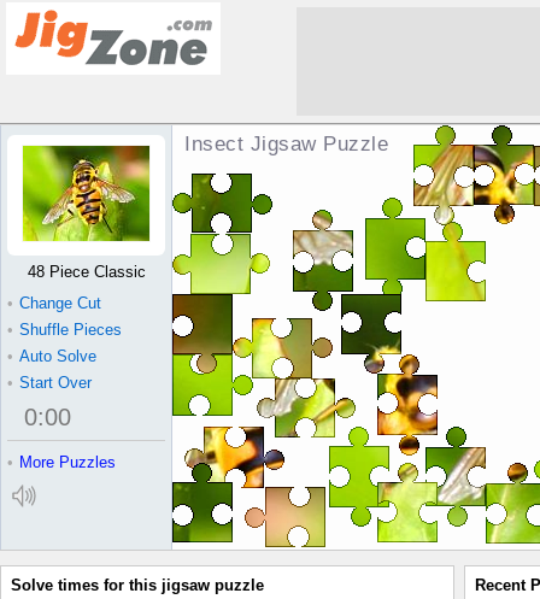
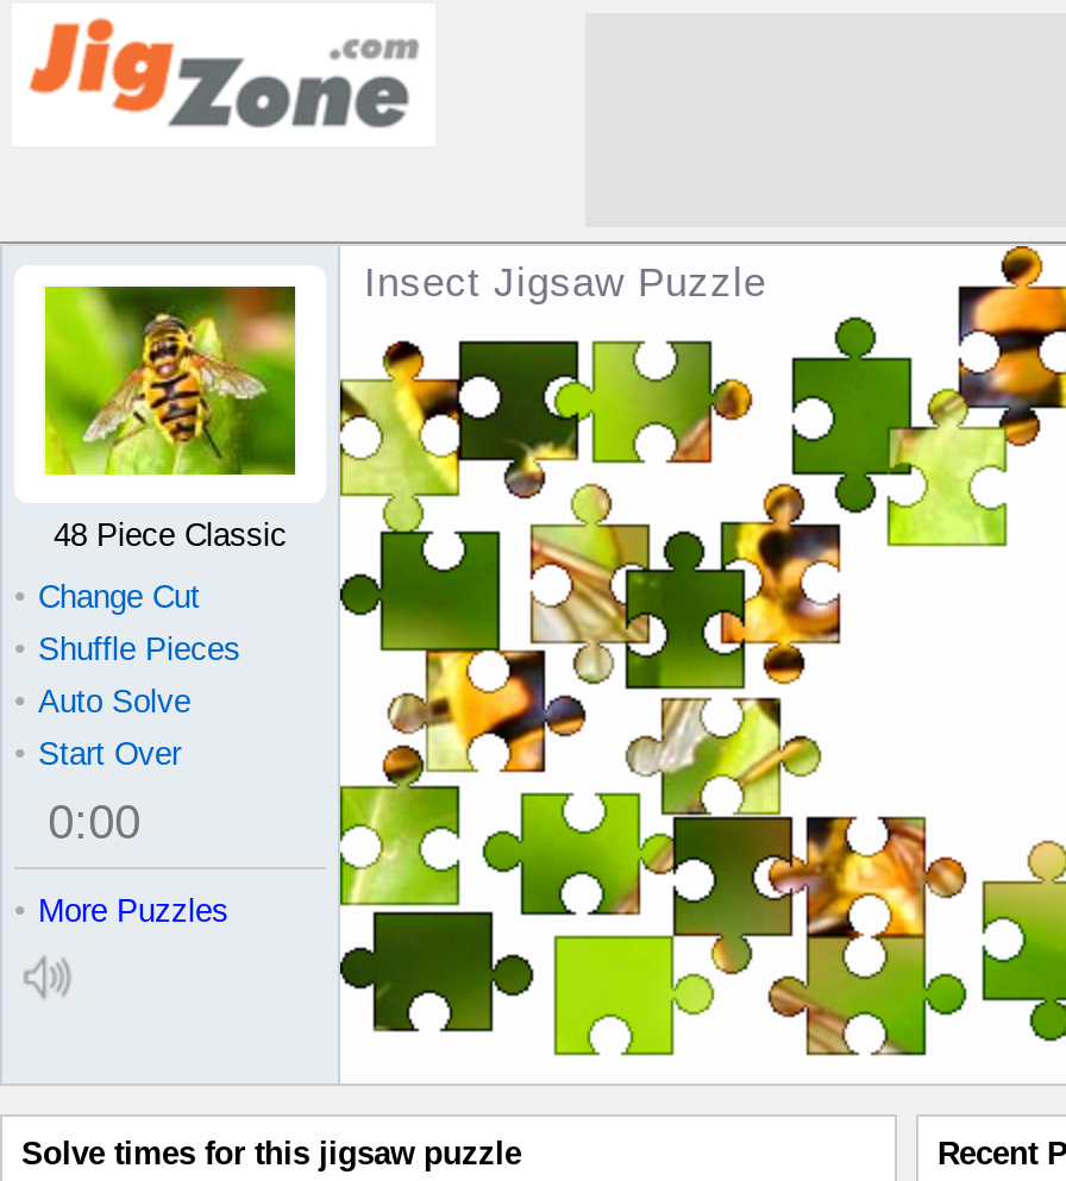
[171,124,536,548] [image] -> [338,244,1059,1079] [image]

